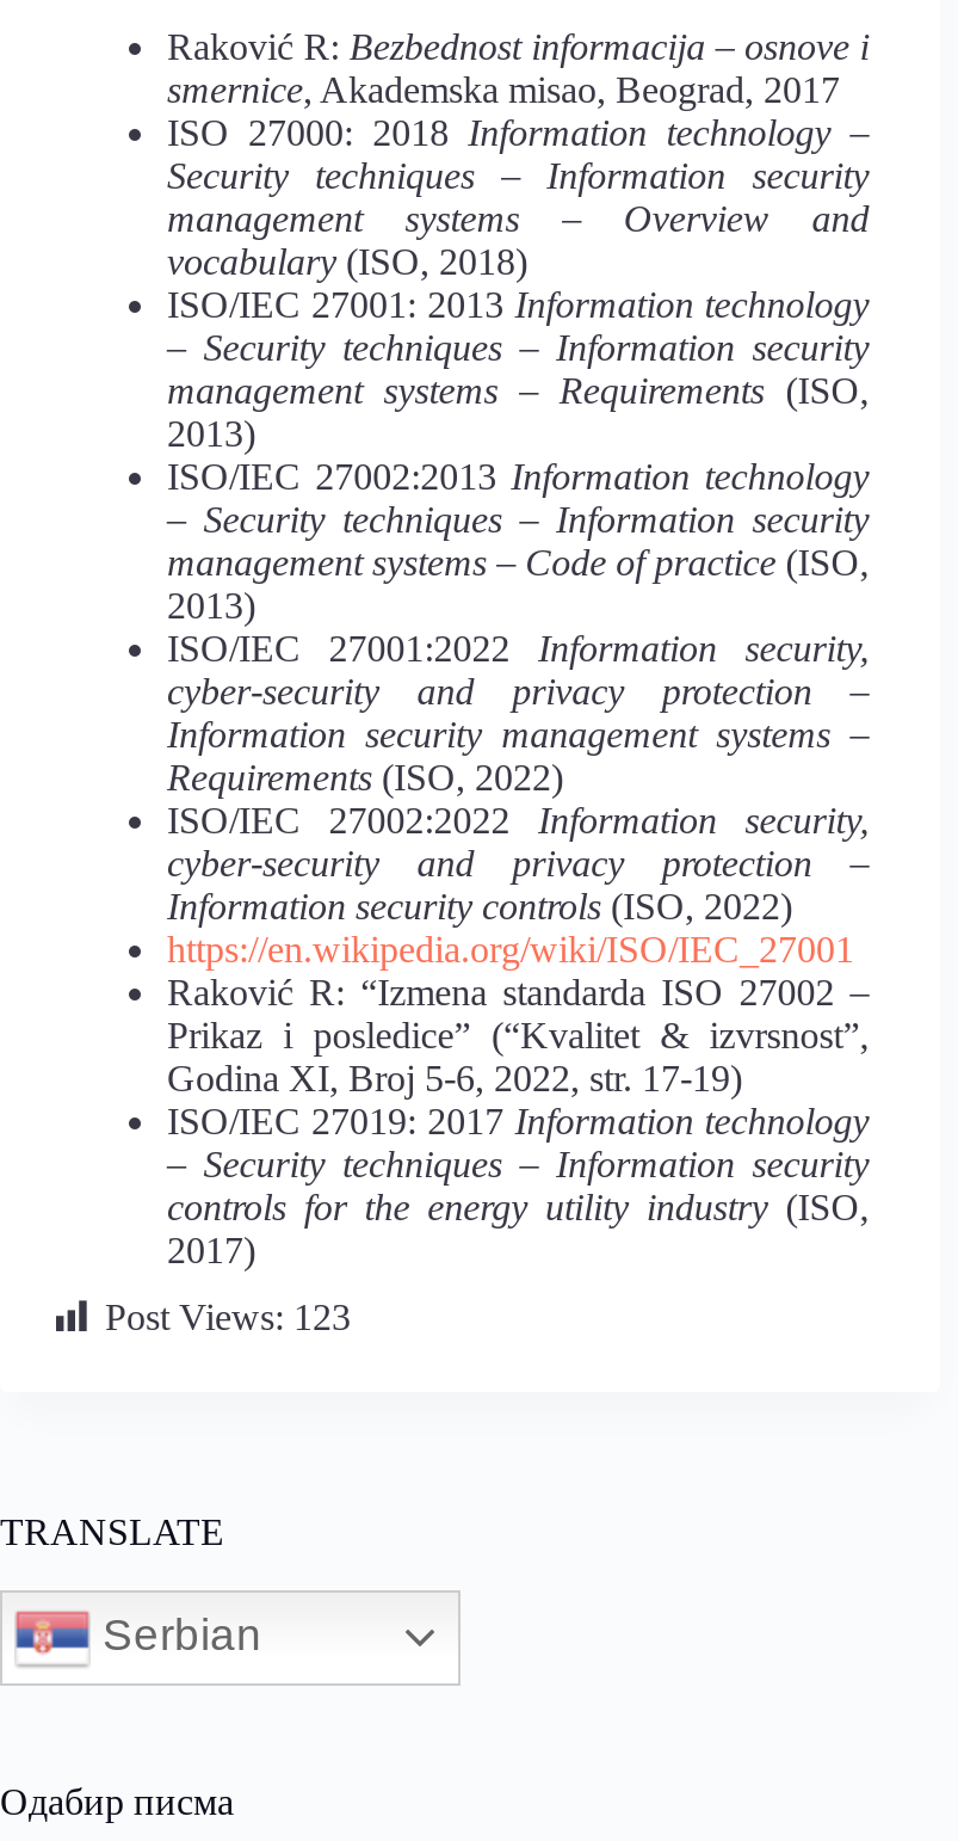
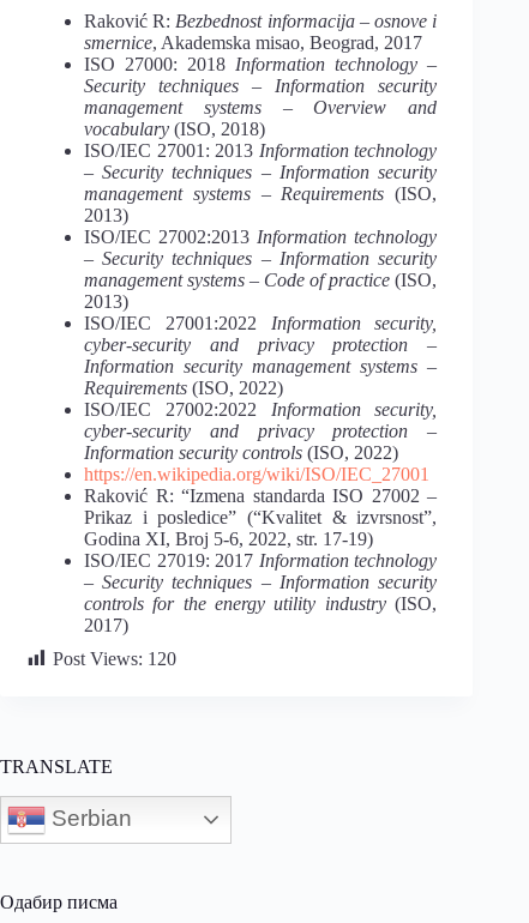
[105,1296,351,1336] Post Views: 123 -> [53,648,176,668] Post Views: 120

